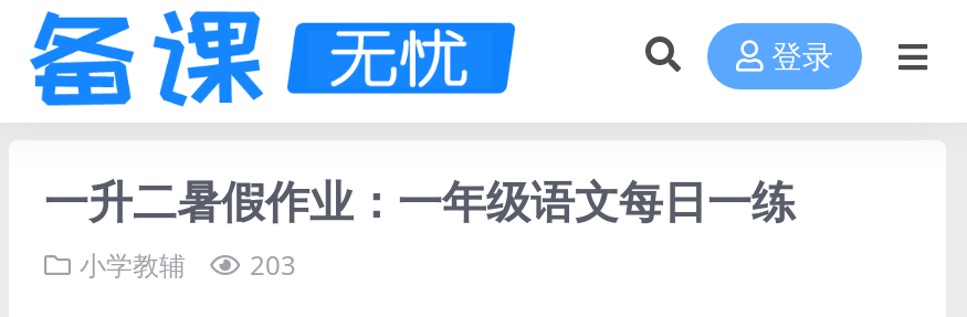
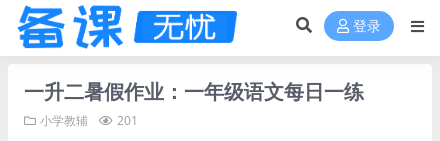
[80,246,296,284] 小学教辅 203 -> [40,112,138,129] 小学教辅 201

